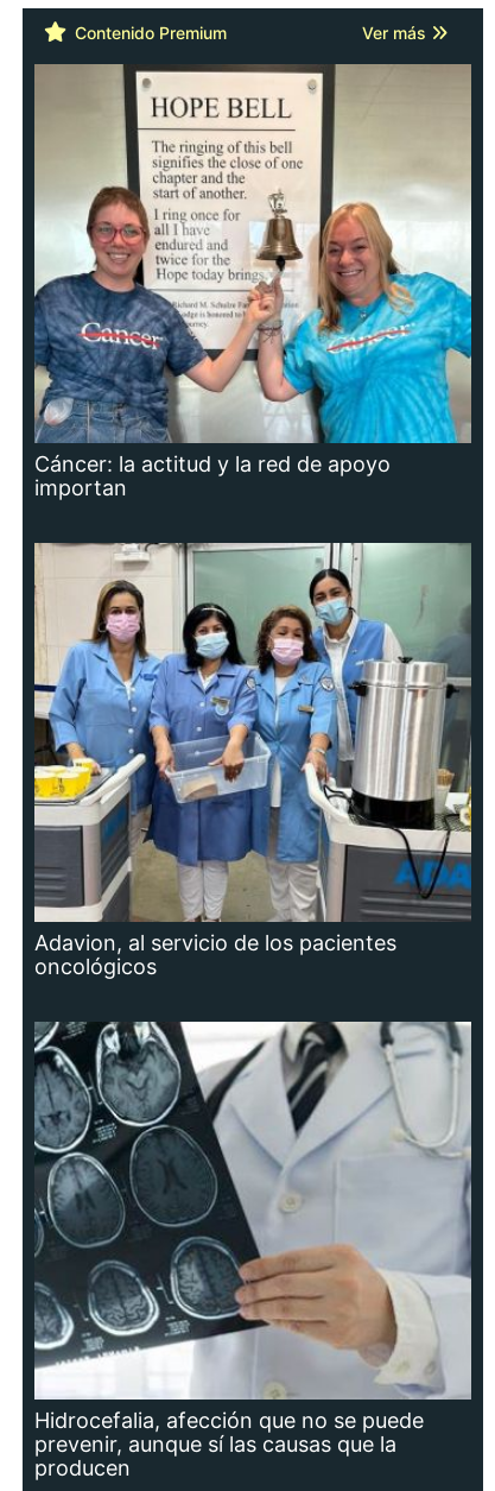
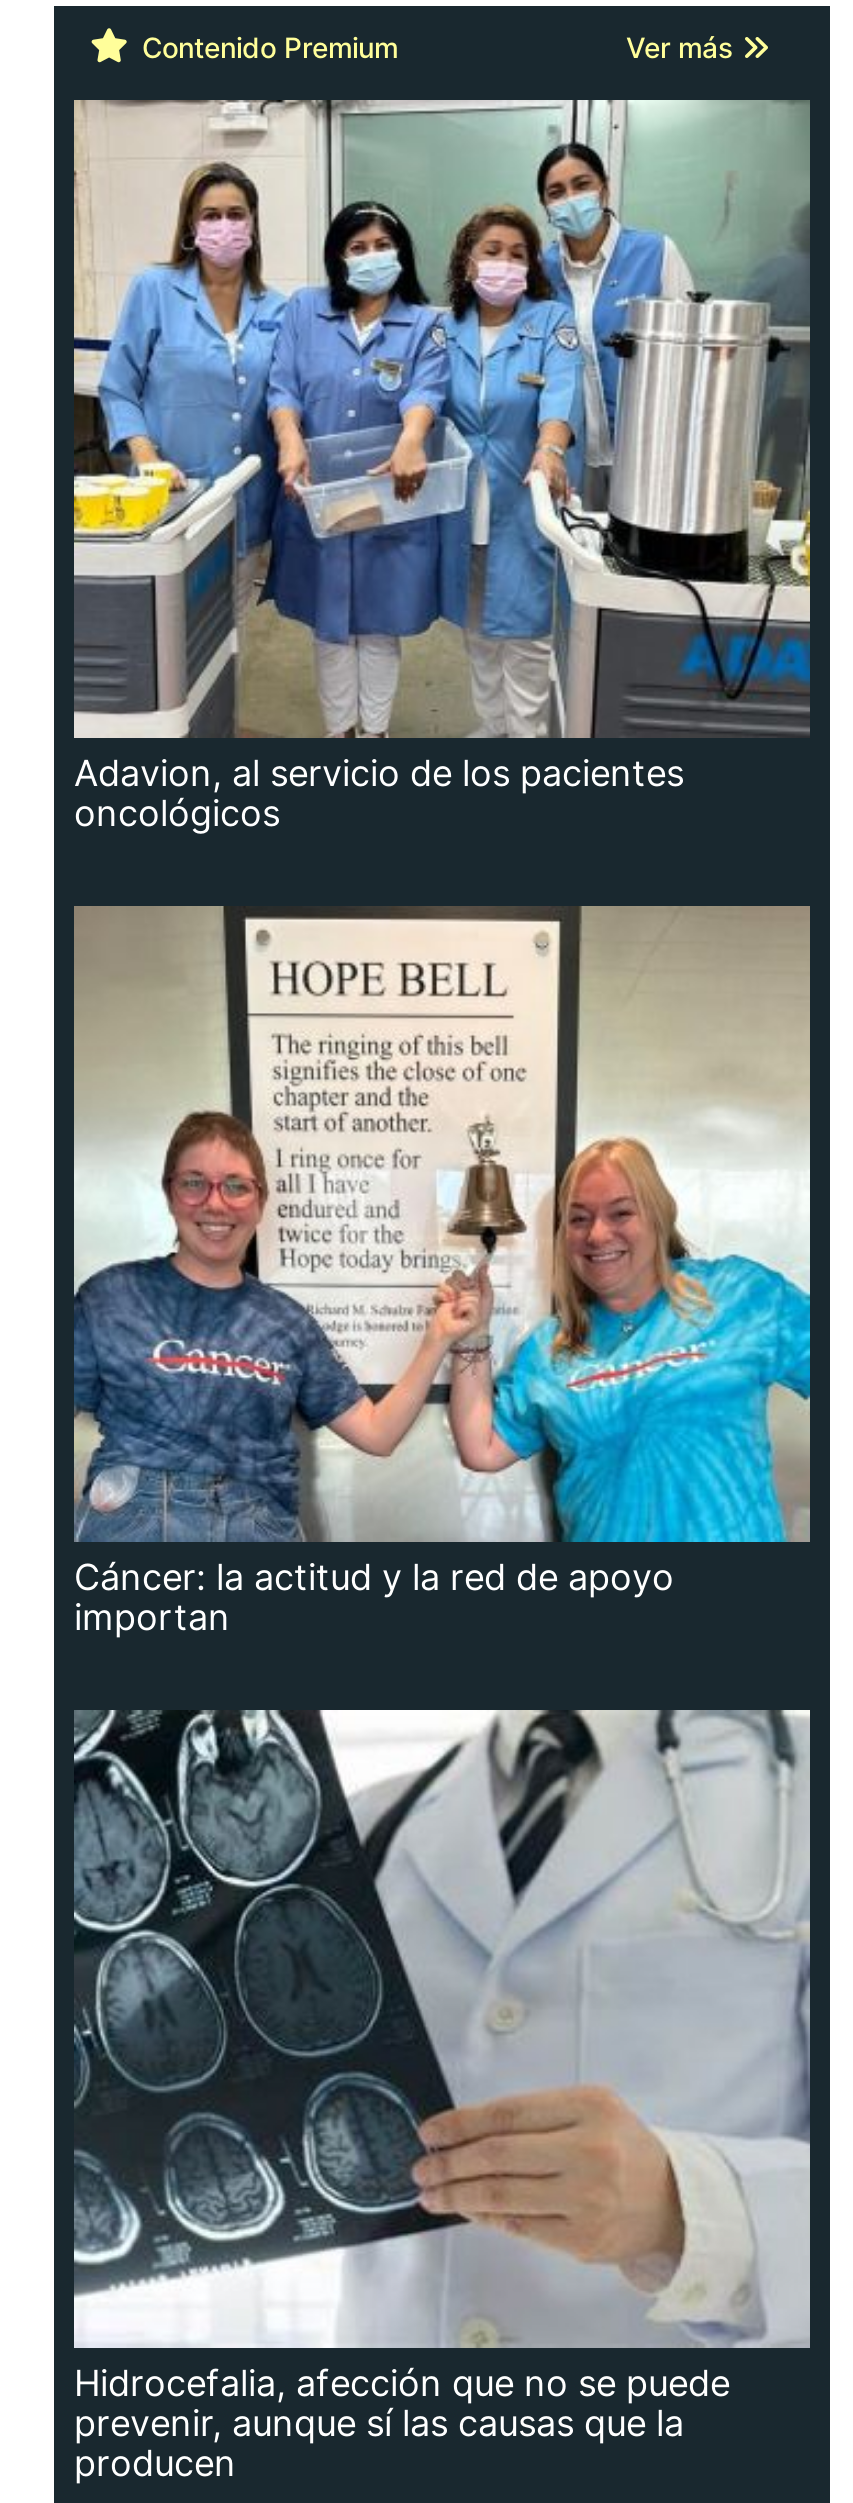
moved [33,64,474,500] -> [72,905,814,1638]: [image] | Cáncer: la actitud y la red de apoyo | importan
moved [33,542,472,978] -> [72,99,812,833]: [image] | Adavion, al servicio de los pacientes | oncológicos

